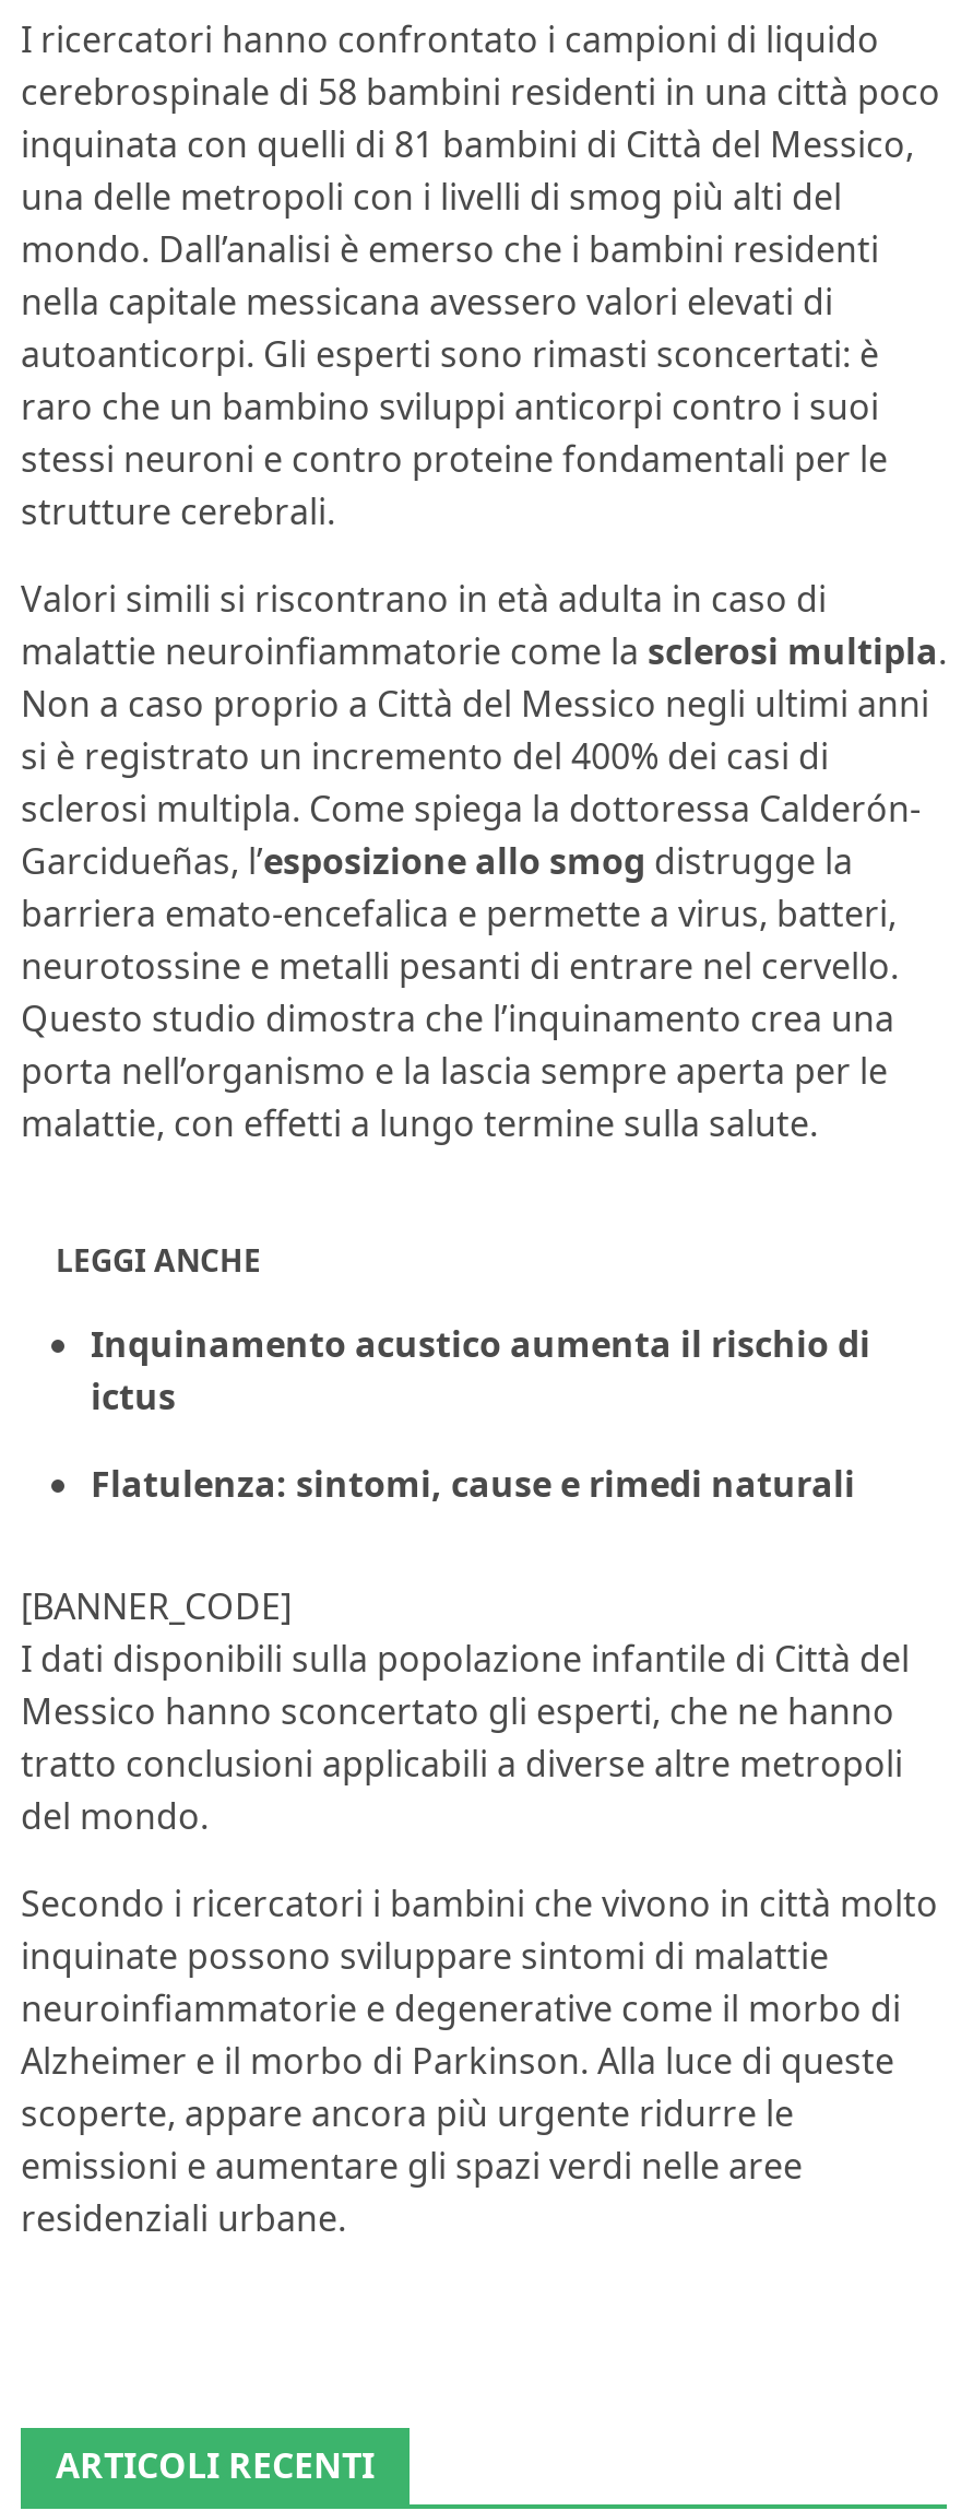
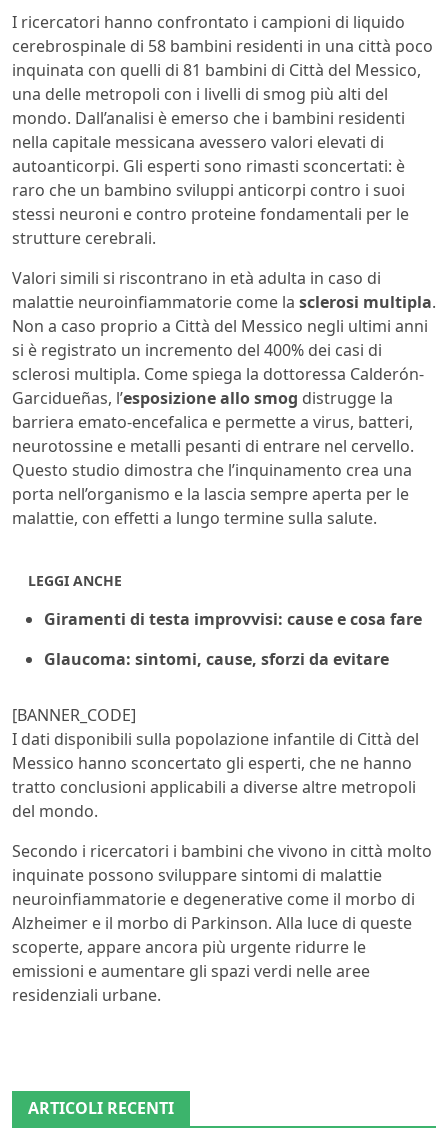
[91,1319,870,1419] Inquinamento acustico aumenta il rischio di | ictus -> [44,607,422,629] Giramenti di testa improvvisi: cause e cosa fare
[91,1459,855,1507] Flatulenza: sintomi, cause e rimedi naturali -> [44,647,389,669] Glaucoma: sintomi, cause, sforzi da evitare

